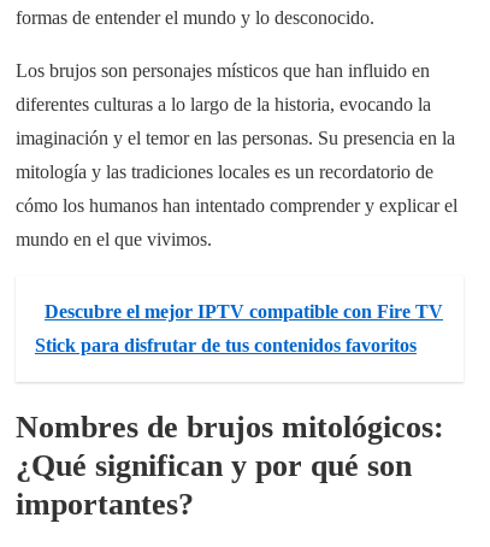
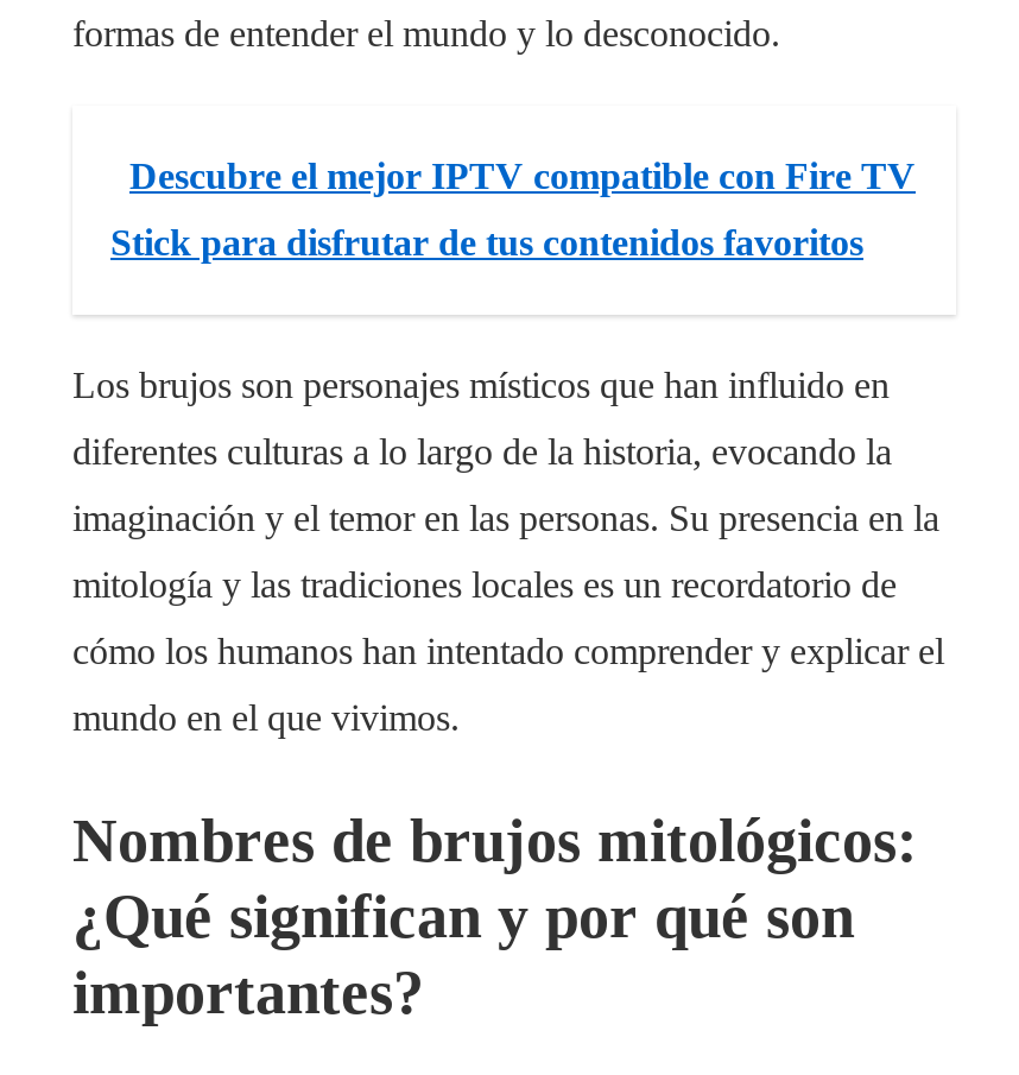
moved [16,61,457,250] -> [72,366,944,739]: Los brujos son personajes místicos que han influido en | diferentes culturas a lo largo de la historia, evocando la | imaginación y el temor en las personas. Su presencia en la | mitología y las tradiciones locales es un recordatorio de | cómo los humanos han intentado comprender y explicar el | mundo en el que vivimos.
moved [35,302,443,356] -> [110,157,916,264]: Descubre el mejor IPTV compatible con Fire TV | Stick para disfrutar de tus contenidos favoritos

